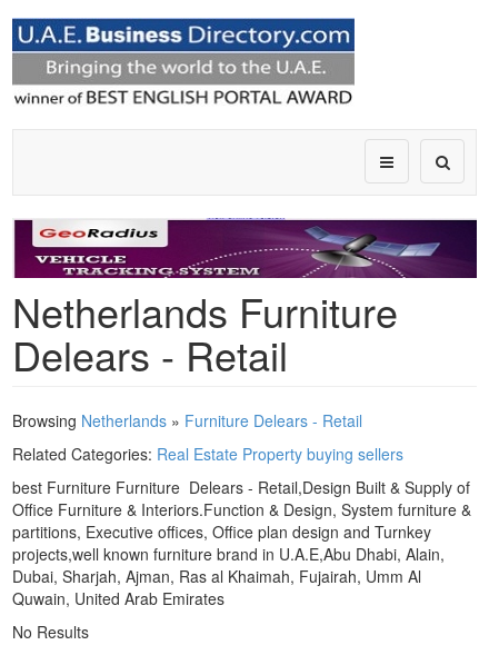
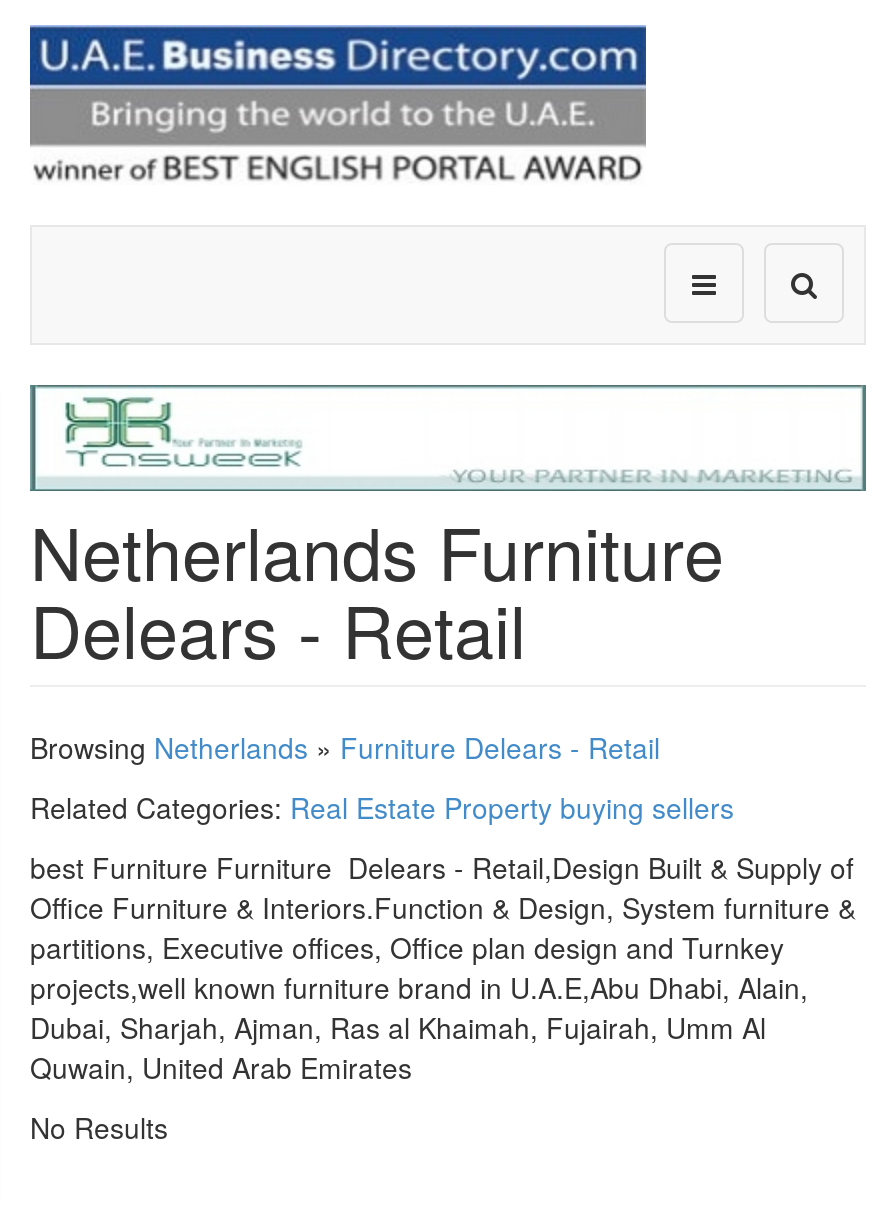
[13,218,478,279] [image] -> [28,383,868,493] [image]

